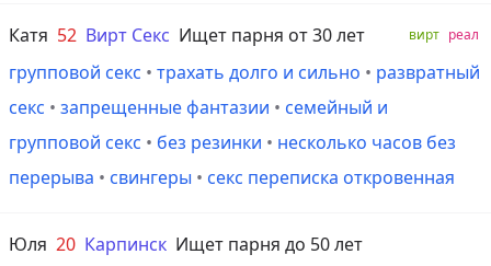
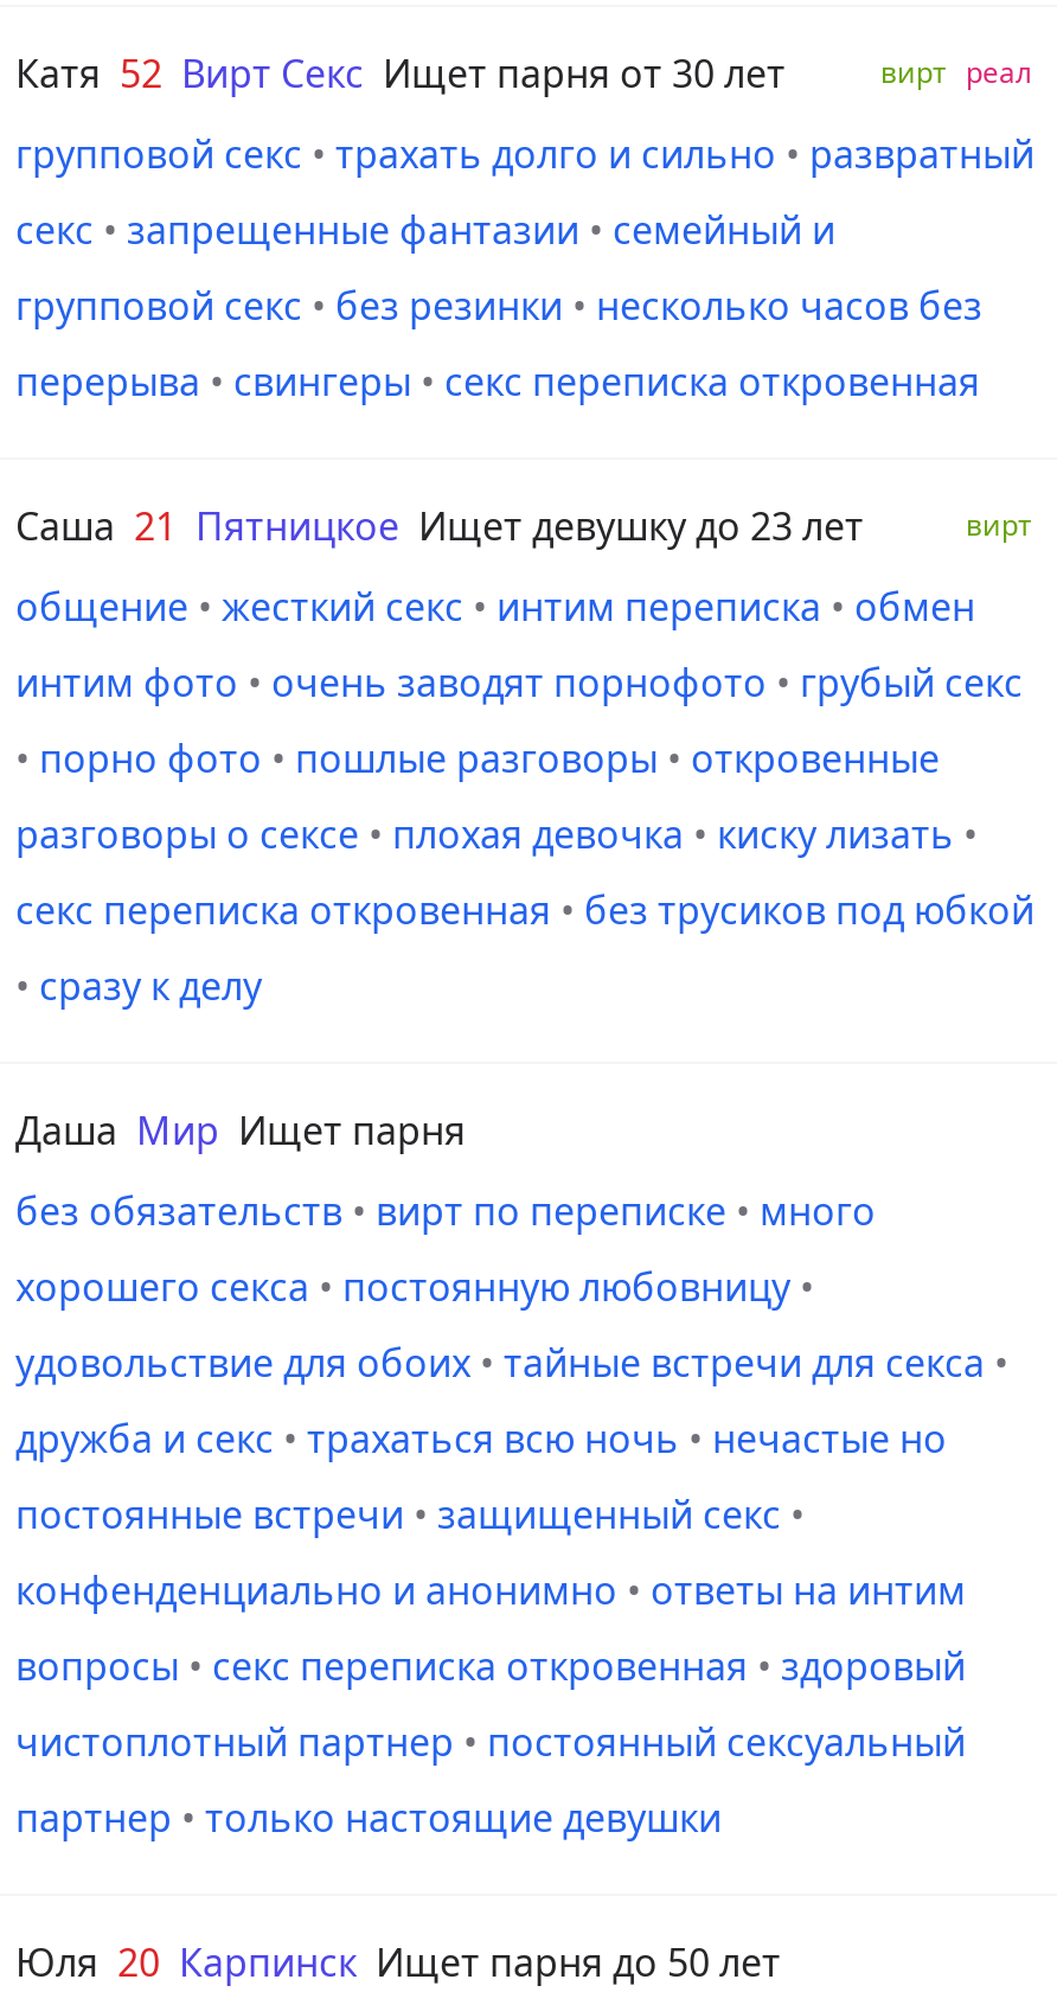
none -> [15,500,1034,1844] Саша 21 Пятницкое Ищет девушку до 23 лет | вирт | общение • жесткий секс • интим переписка • обмен | интим фото • очень заводят порнофото • грубый секс | • порно фото • пошлые разговоры • откровенные | разговоры о сексе • плохая девочка • киску лизать • | секс переписка откровенная • без трусиков под юбкой | • сразу к делу | Даша Мир Ищет парня | без обязательств • вирт по переписке • много | хорошего секса • постоянную любовницу • | удовольствие для обоих • тайные встречи для секса • | дружба и секс • трахаться всю ночь • нечастые но | постоянные встречи • защищенный секс • | конфенденциально и анонимно • ответы на интим | вопросы • секс переписка откровенная • здоровый | чистоплотный партнер • постоянный сексуальный | партнер • только настоящие девушки

